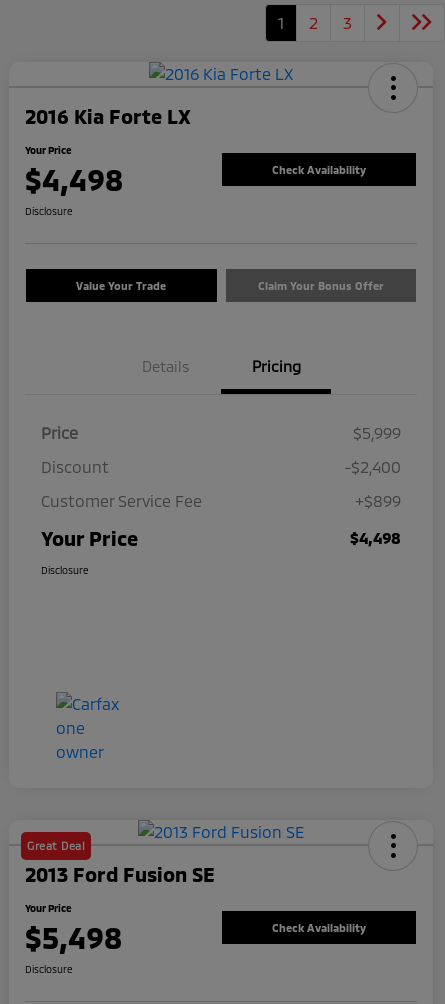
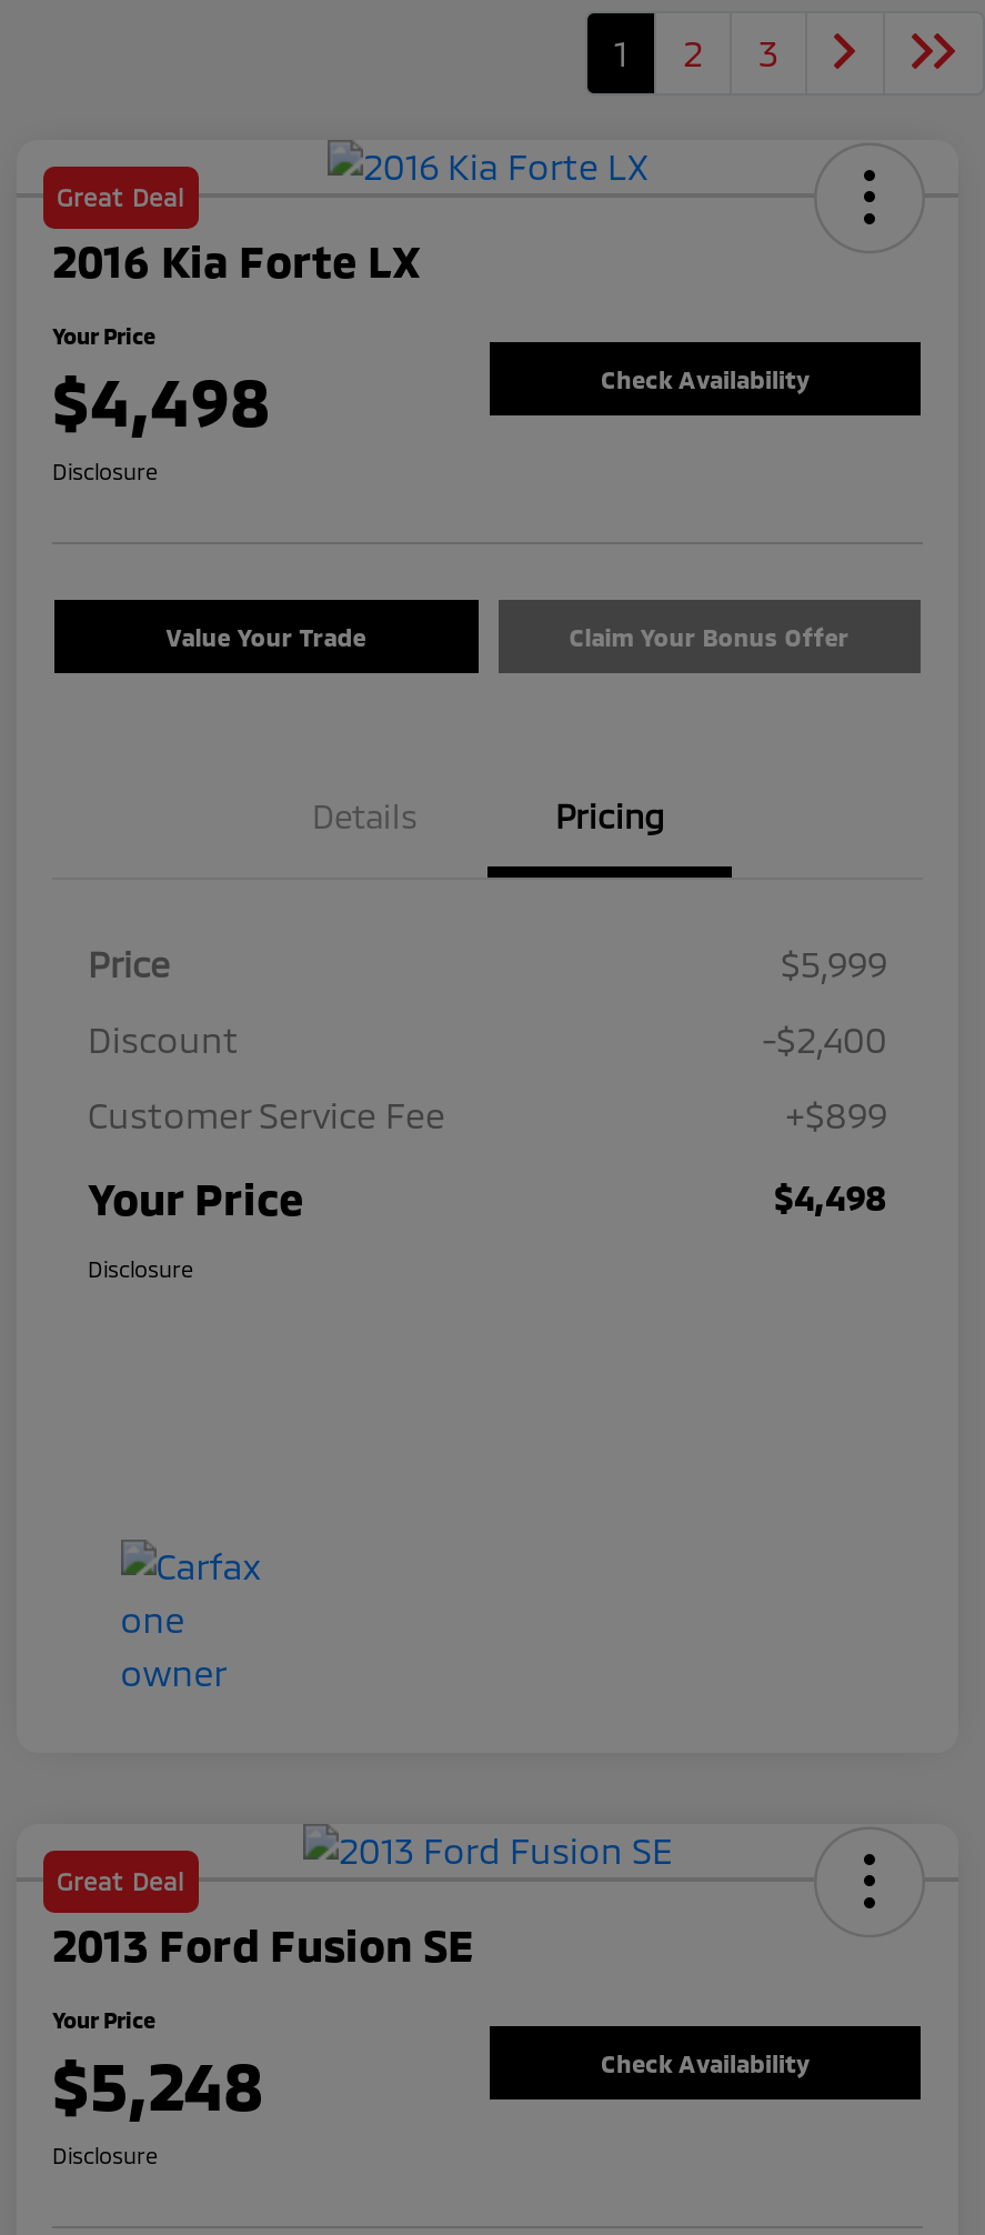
none -> [57,183,185,212] Great Deal
[25,919,122,955] $5,498 -> [52,2044,263,2124] $5,248

